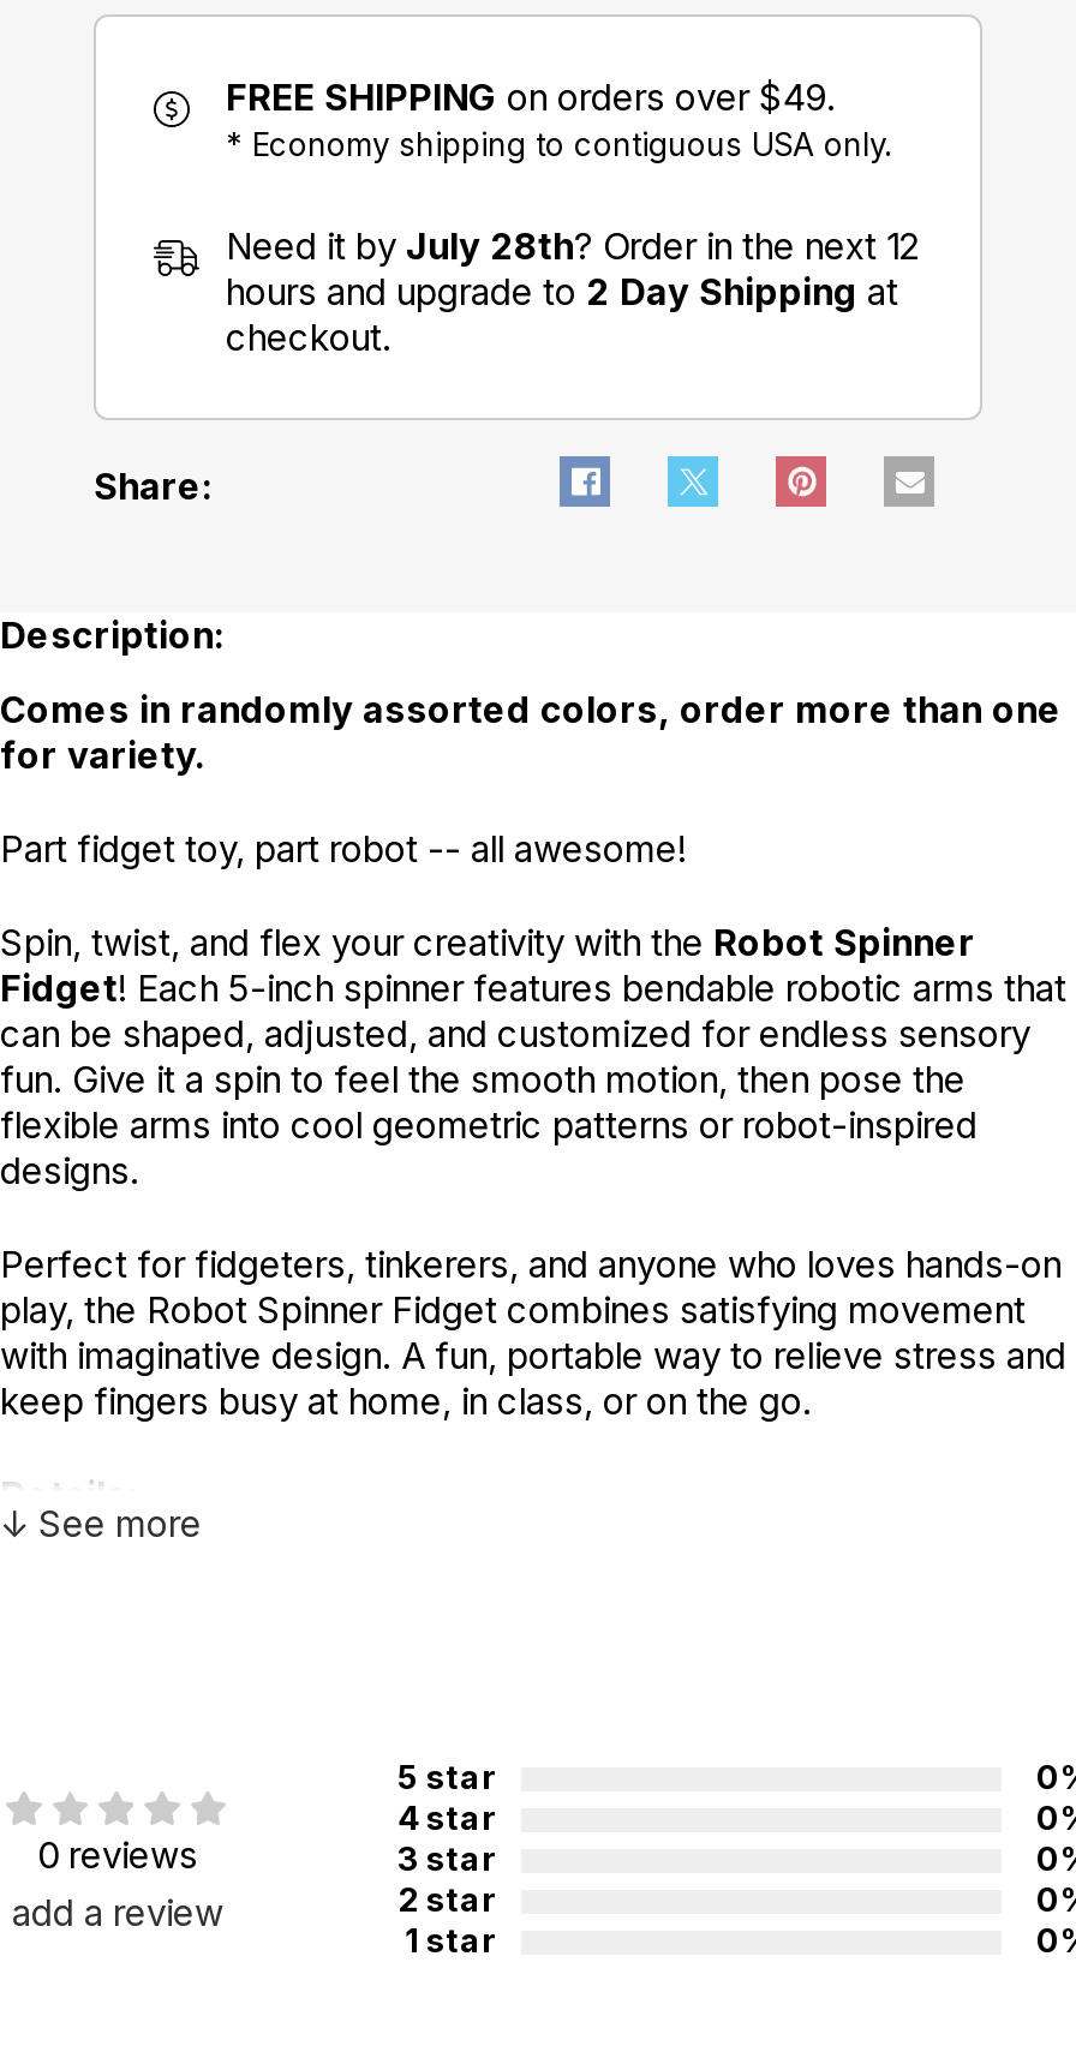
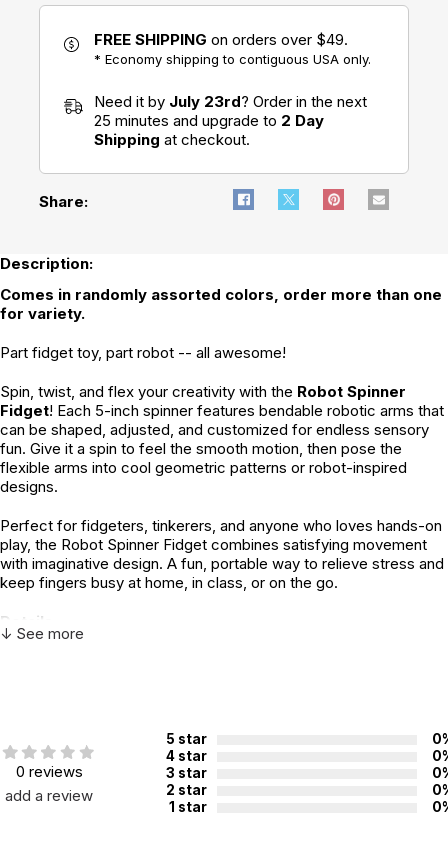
[226,222,917,359] Need it by July 28th? Order in the next 12 | hours and upgrade to 2 Day Shipping at | checkout. -> [94,91,367,148] Need it by July 23rd? Order in the next | 25 minutes and upgrade to 2 Day | Shipping at checkout.

